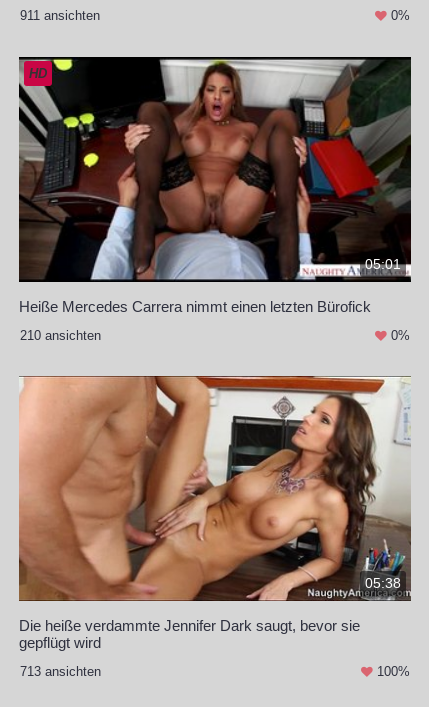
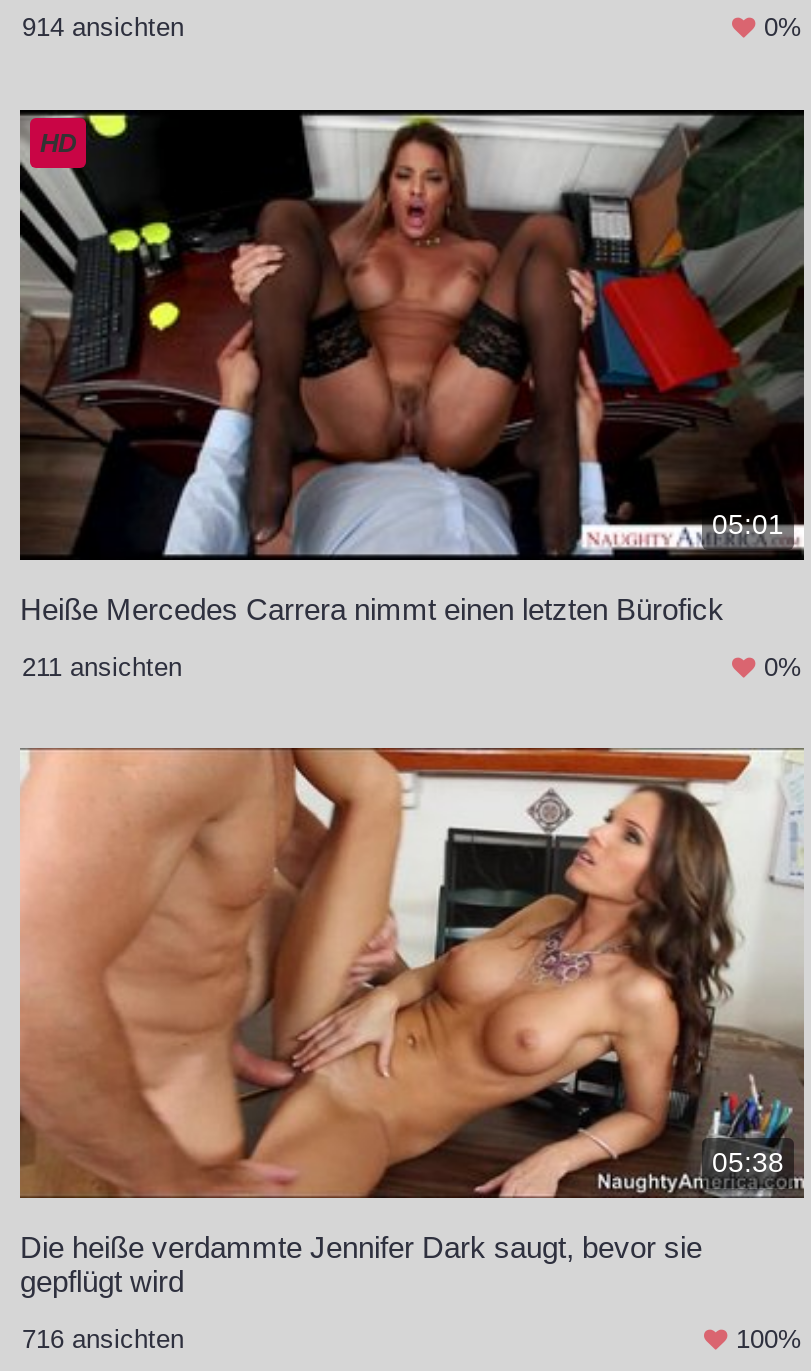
[20,8,100,23] 911 ansichten -> [22,12,184,42] 914 ansichten
[20,328,101,343] 210 ansichten -> [22,651,182,681] 211 ansichten
[20,664,101,679] 713 ansichten -> [22,1324,184,1354] 716 ansichten

